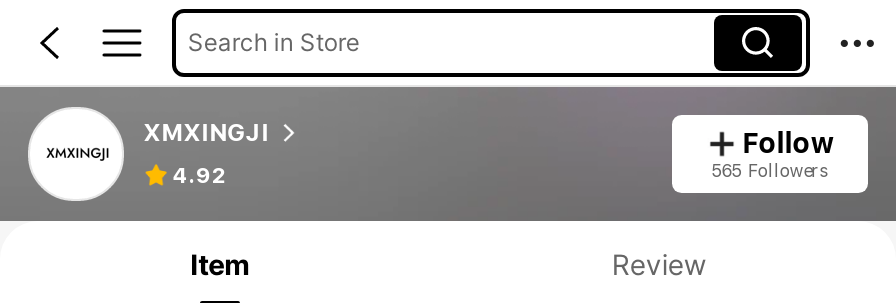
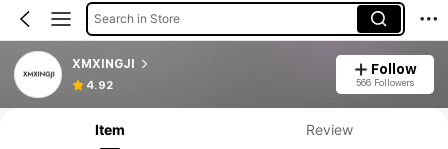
[711,159,827,181] 565 Followers -> [356,77,414,88] 566 Followers

